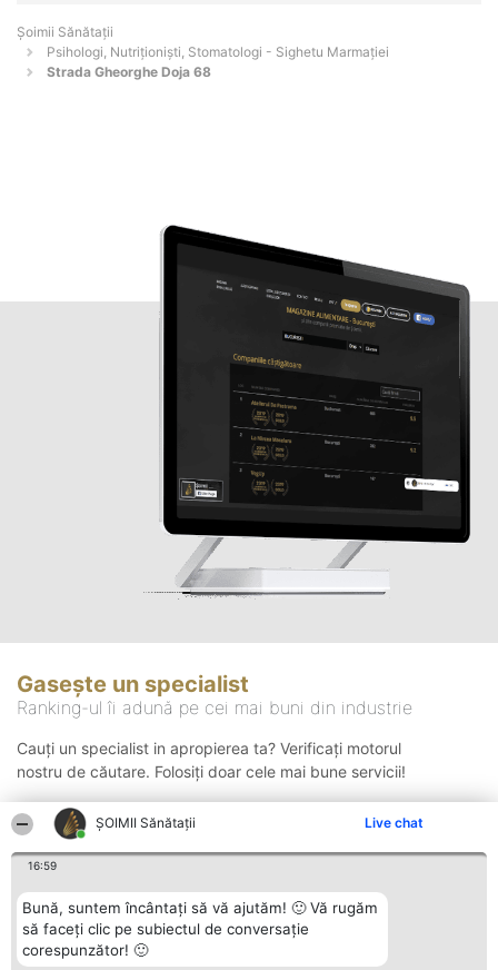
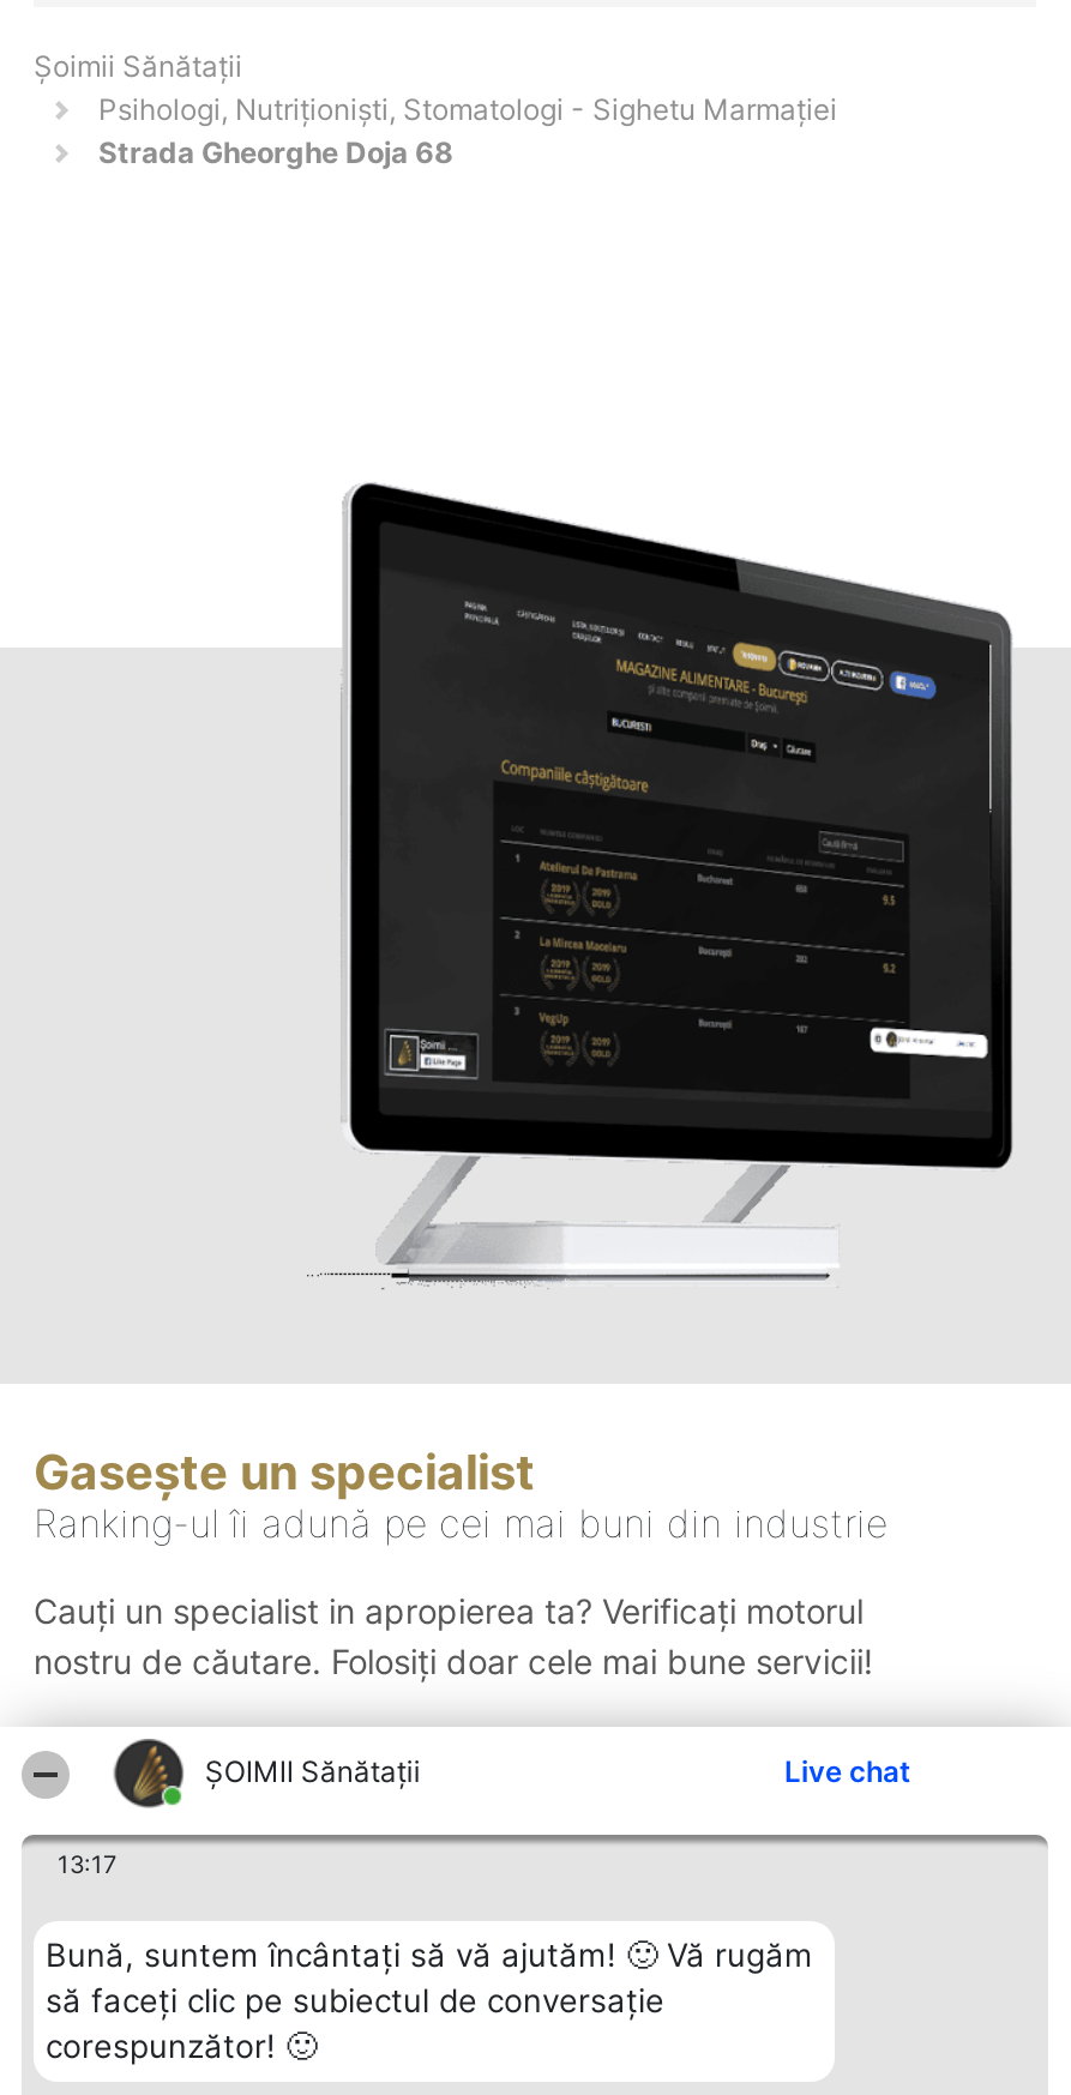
[28,859,57,872] 16:59 -> [58,1849,118,1878] 13:17

